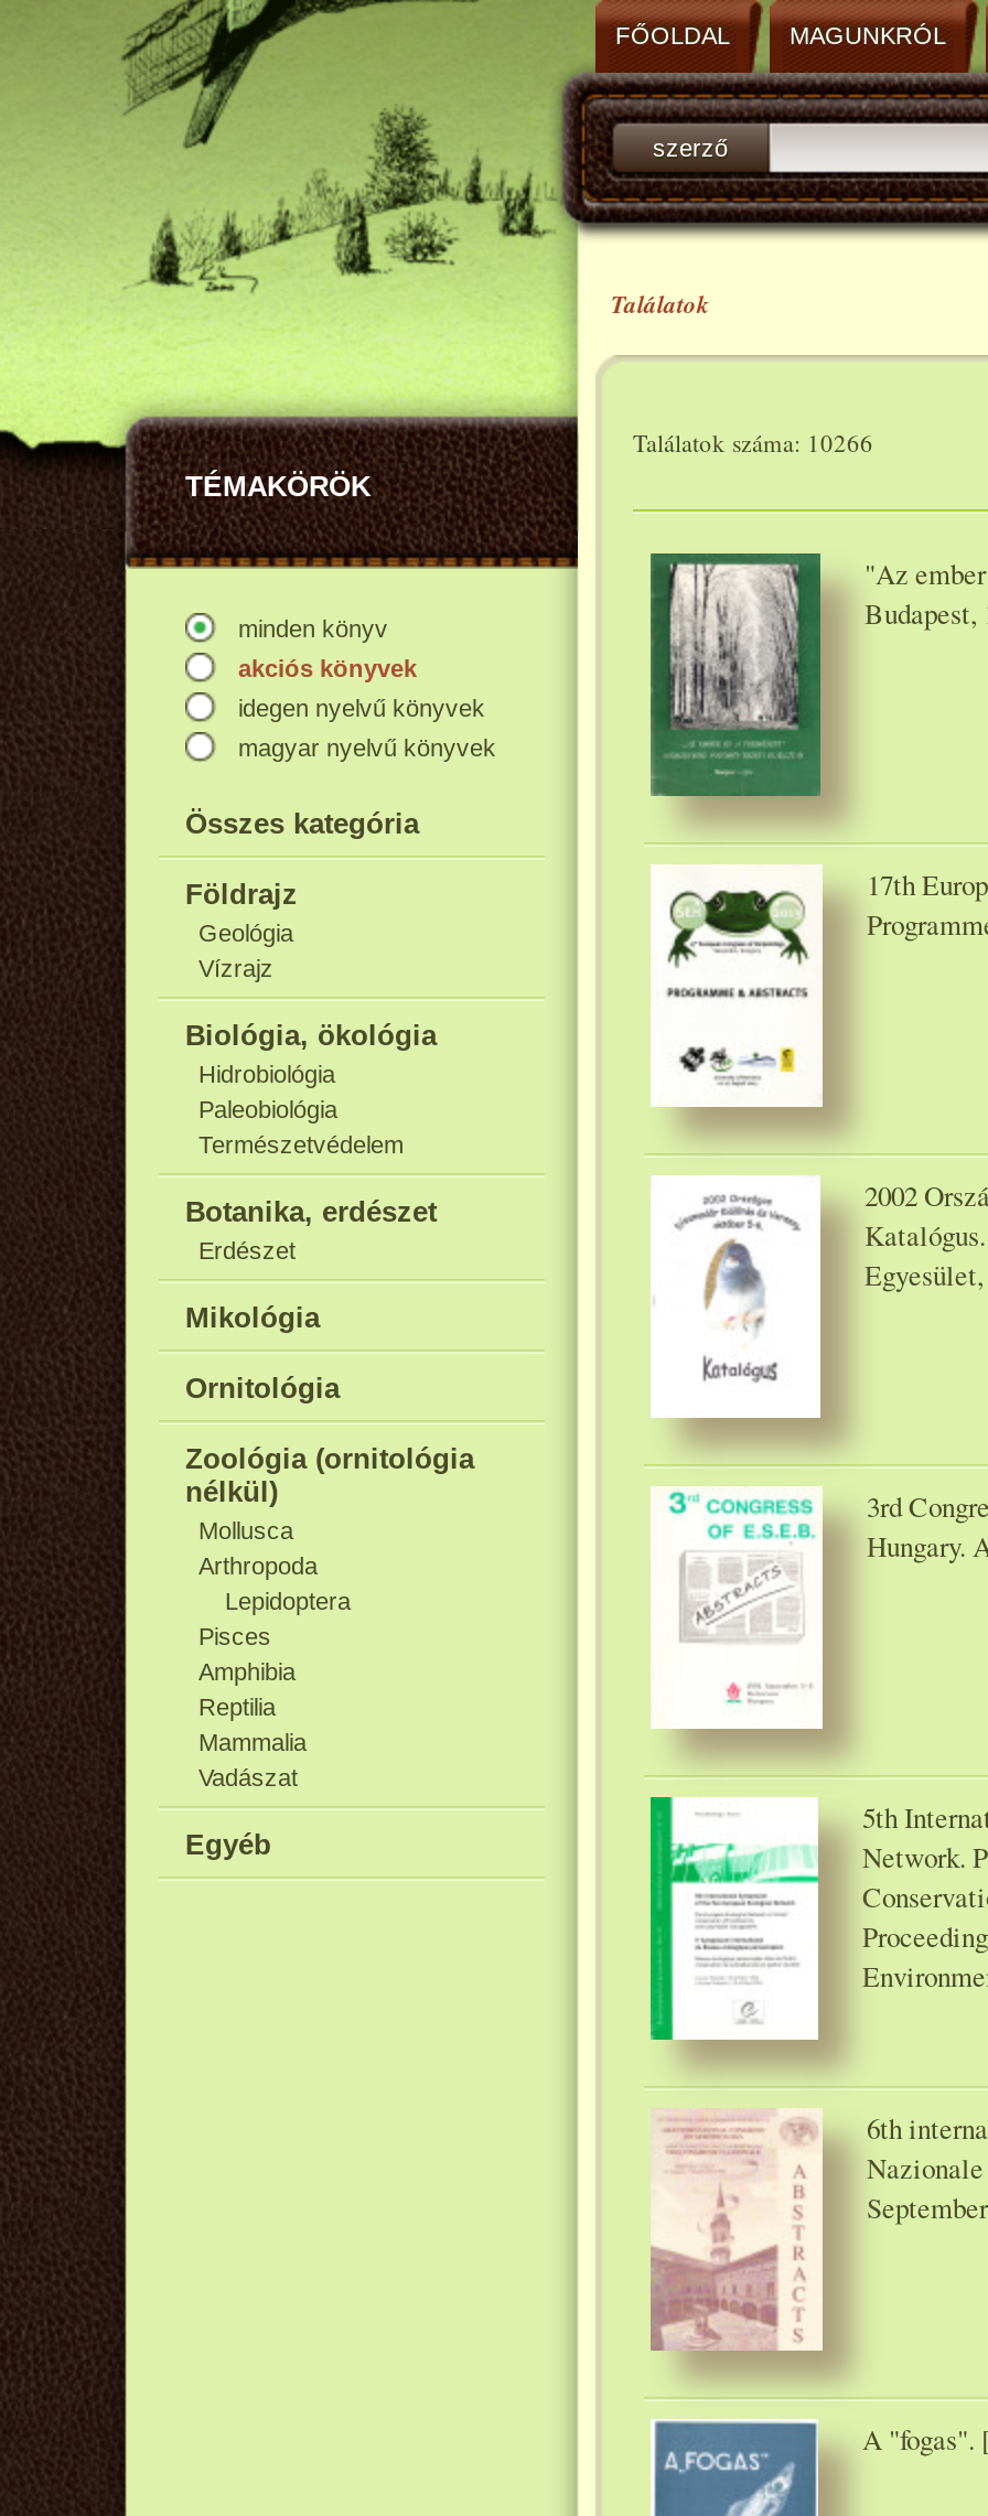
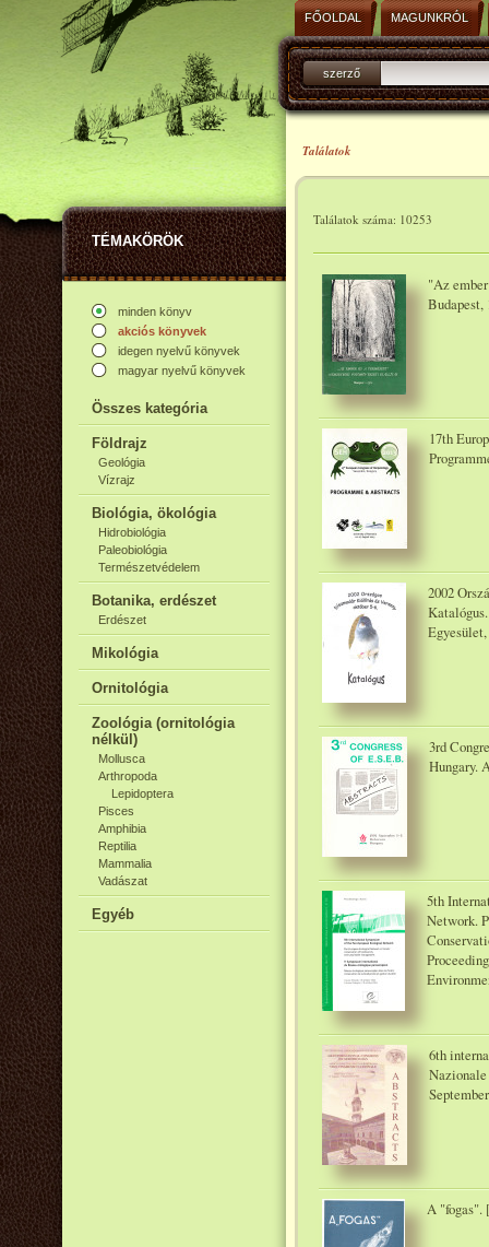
[633,426,873,459] Találatok száma: 10266 -> [313,211,432,227] Találatok száma: 10253

